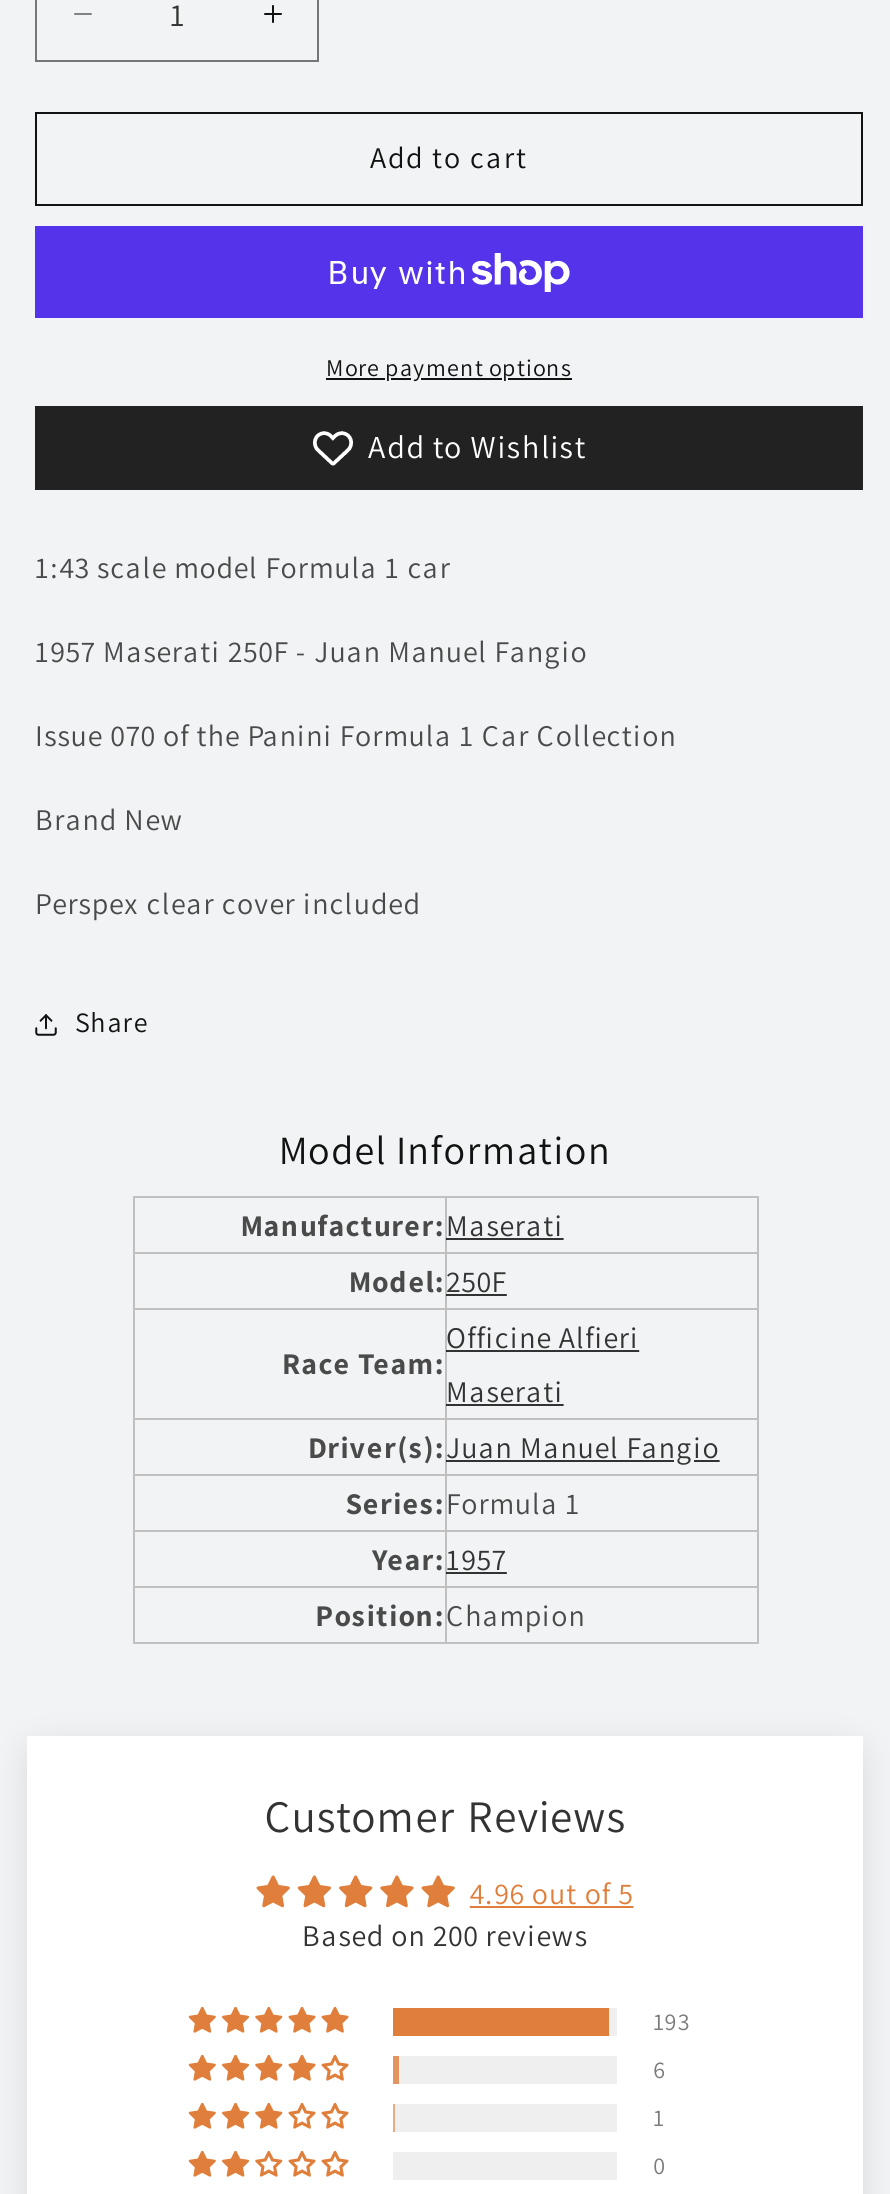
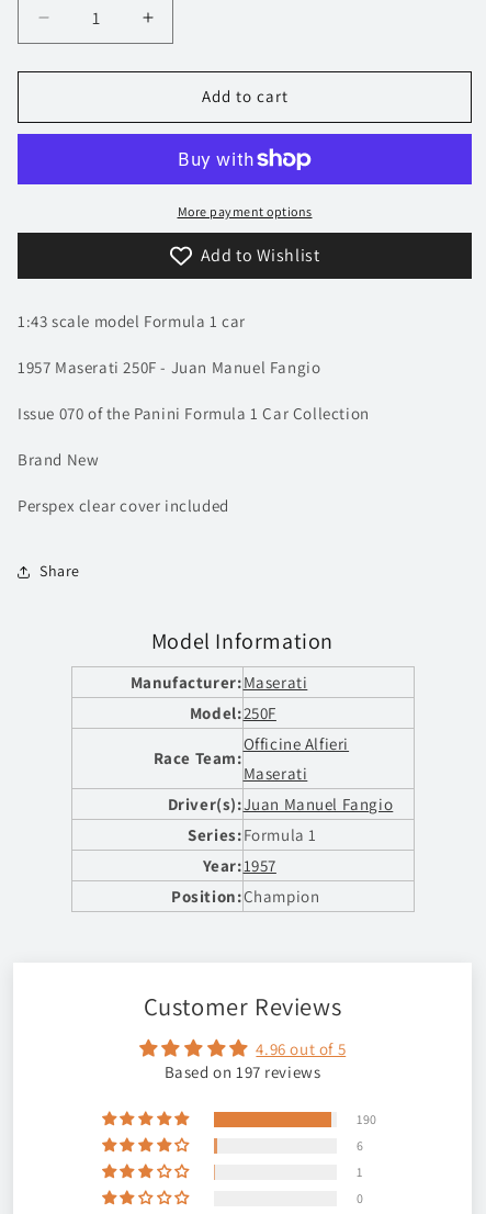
[302,1916,588,1954] Based on 200 reviews -> [164,1061,321,1082] Based on 197 reviews
[653,2006,691,2036] 193 -> [357,1111,377,1127] 190

